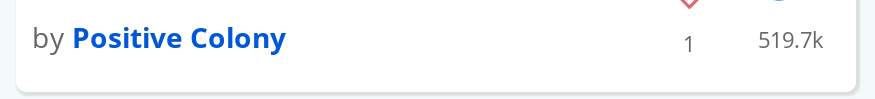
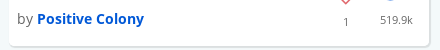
[758,23,824,53] 519.7k -> [380,12,413,27] 519.9k

